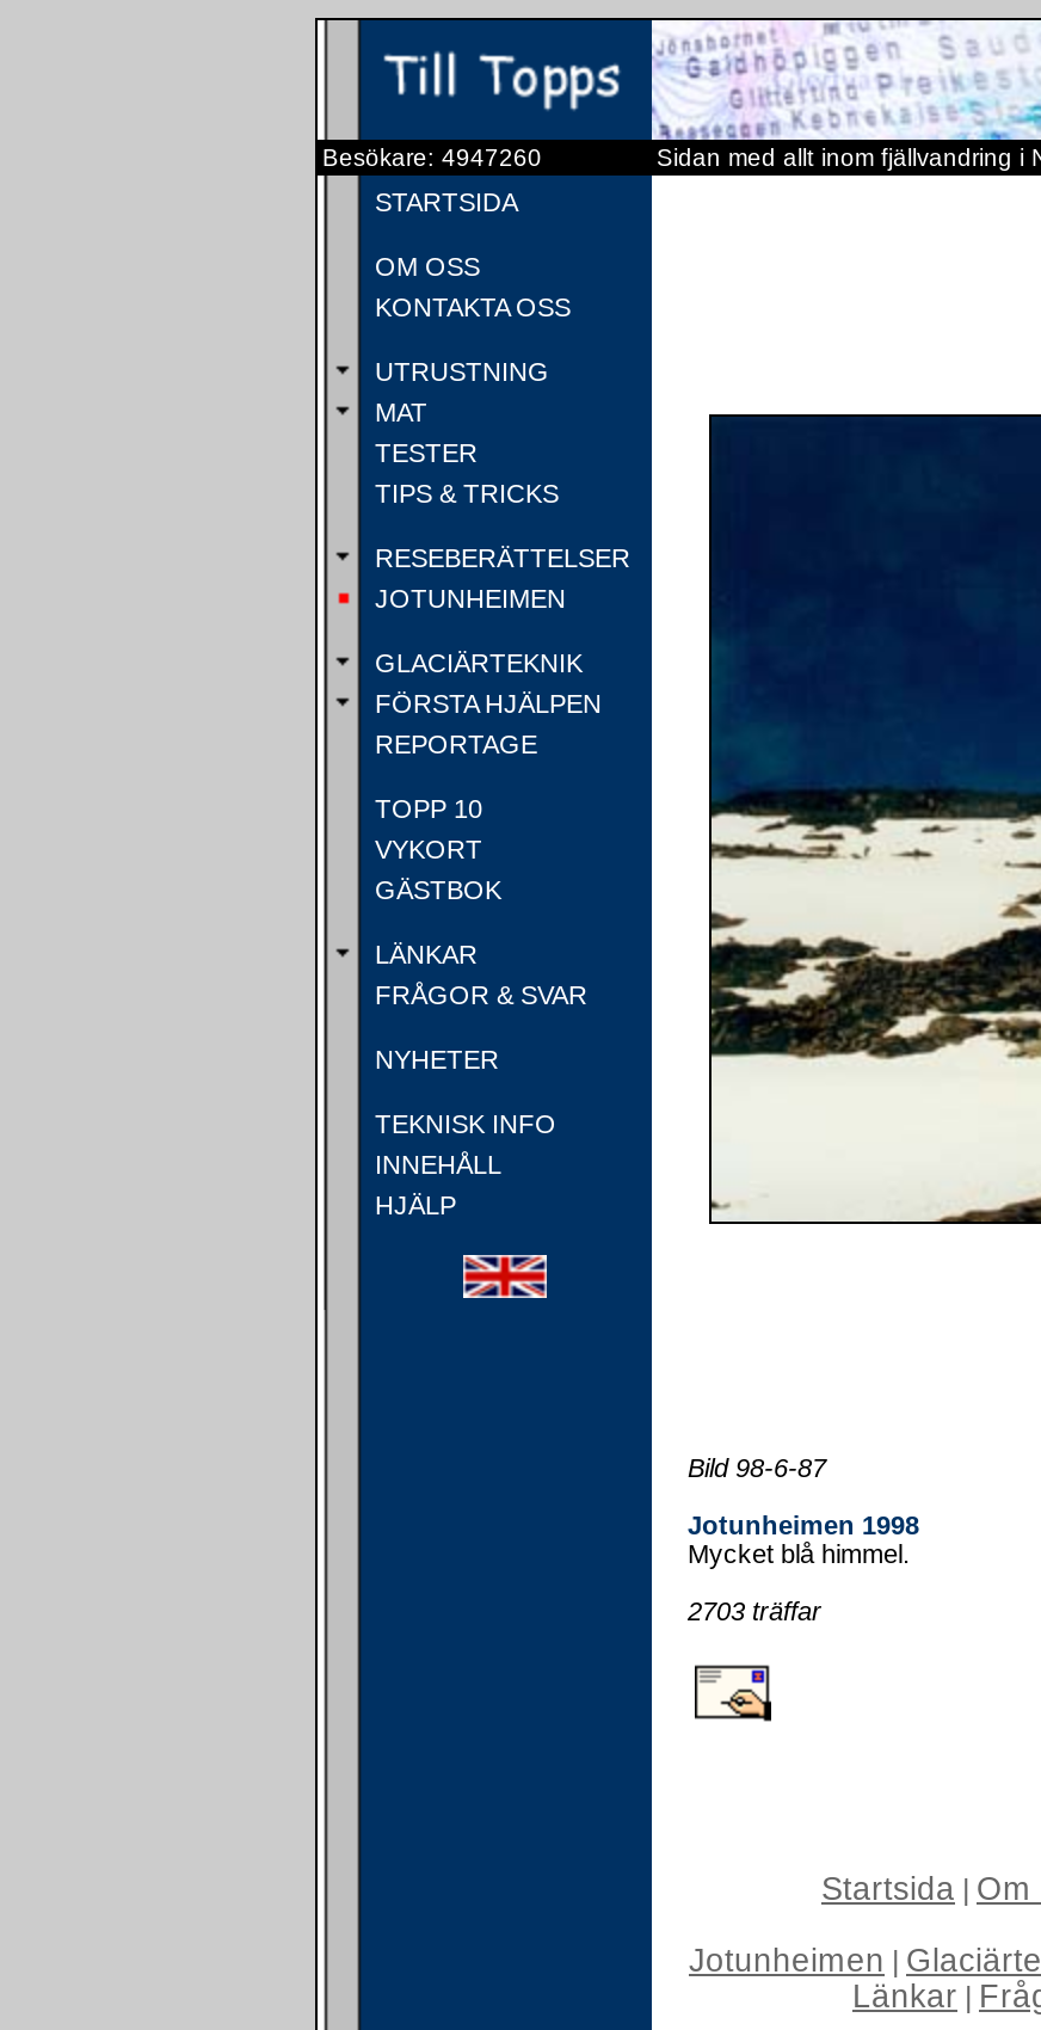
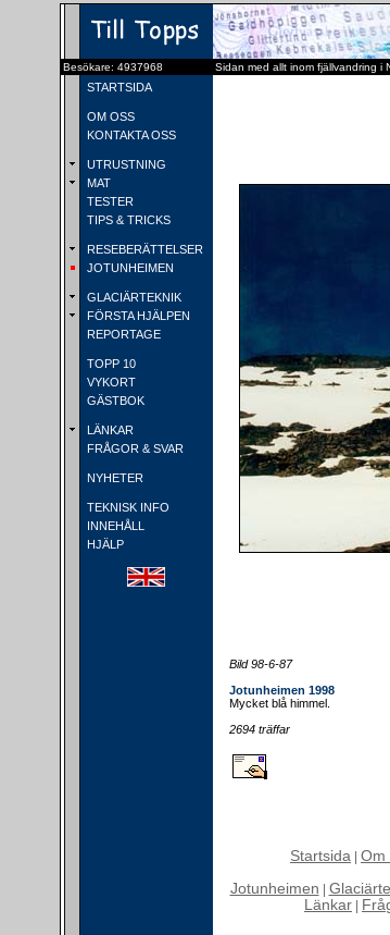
[322,144,542,171] Besökare: 4947260 -> [63,61,163,73] Besökare: 4937968
[688,1597,821,1625] 2703 träffar -> [229,723,290,736] 2694 träffar

